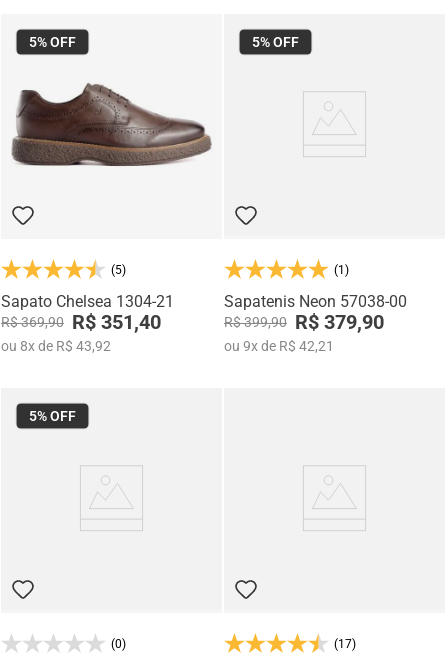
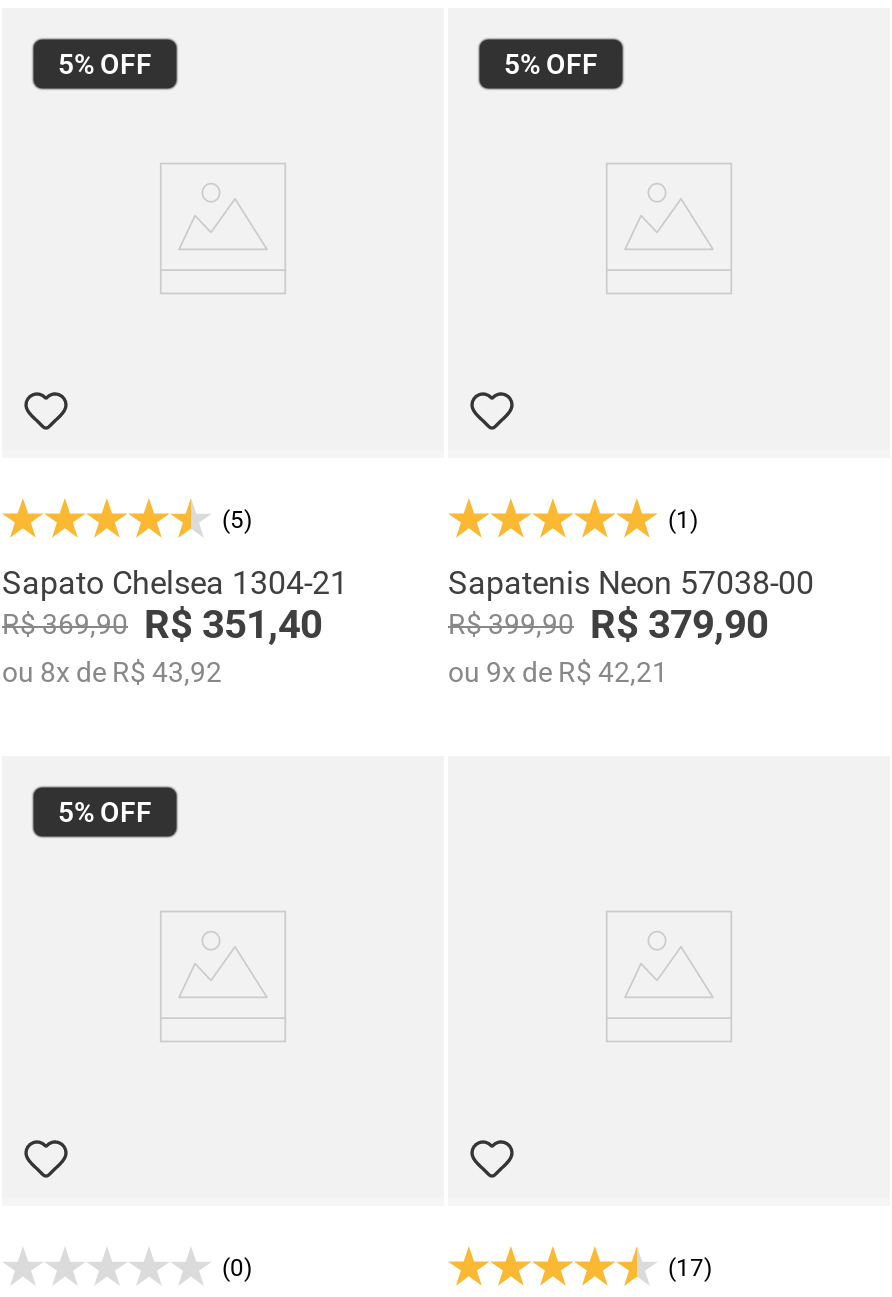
[11,82,212,167] [image] -> none

